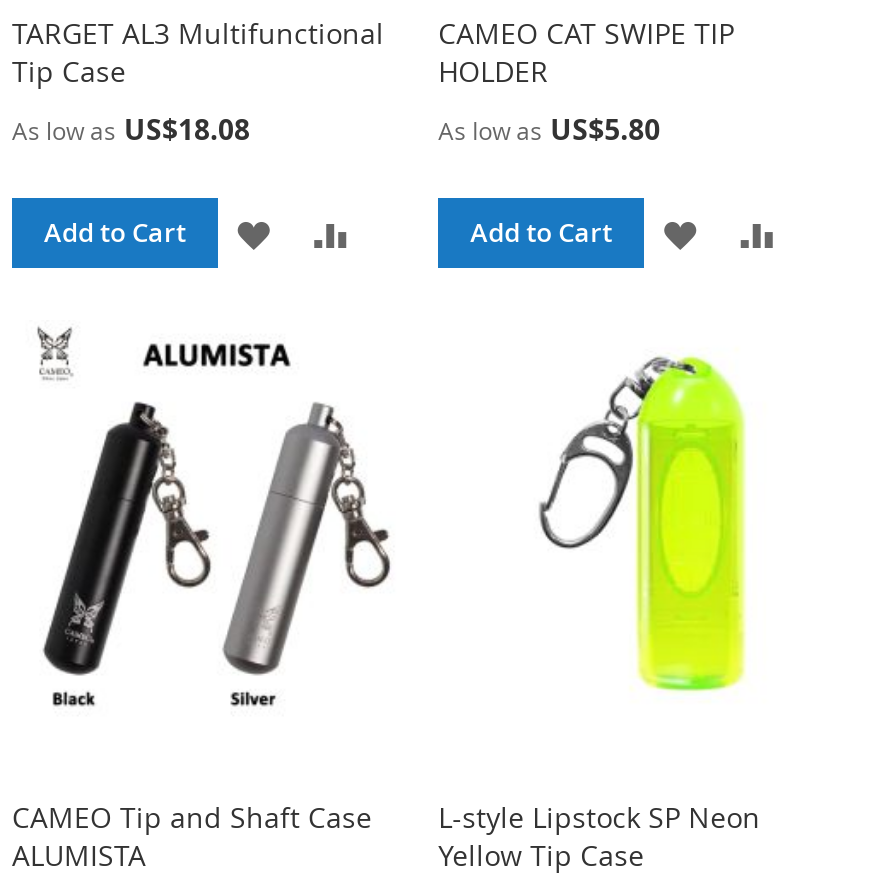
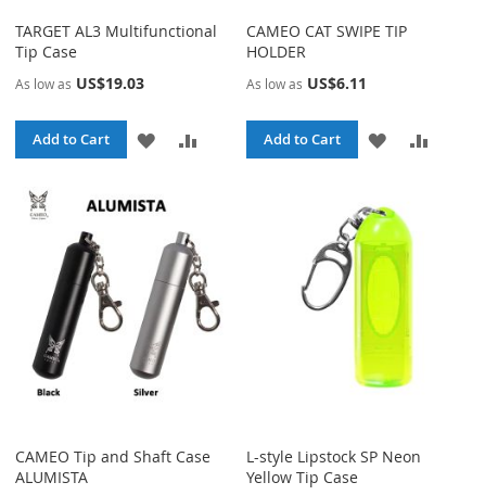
[12,110,250,148] As low as US$18.08 -> [15,73,144,93] As low as US$19.03
[438,110,660,148] As low as US$5.80 -> [247,73,367,93] As low as US$6.11

